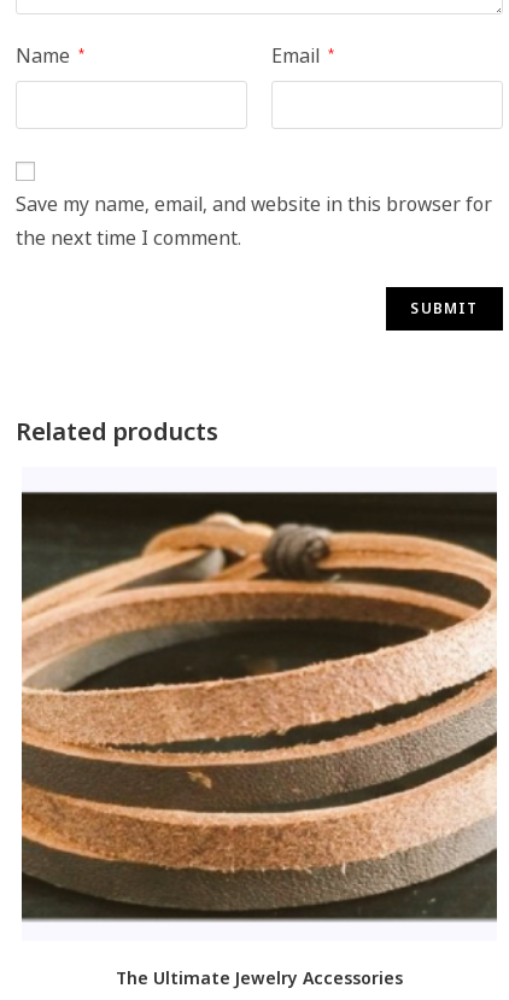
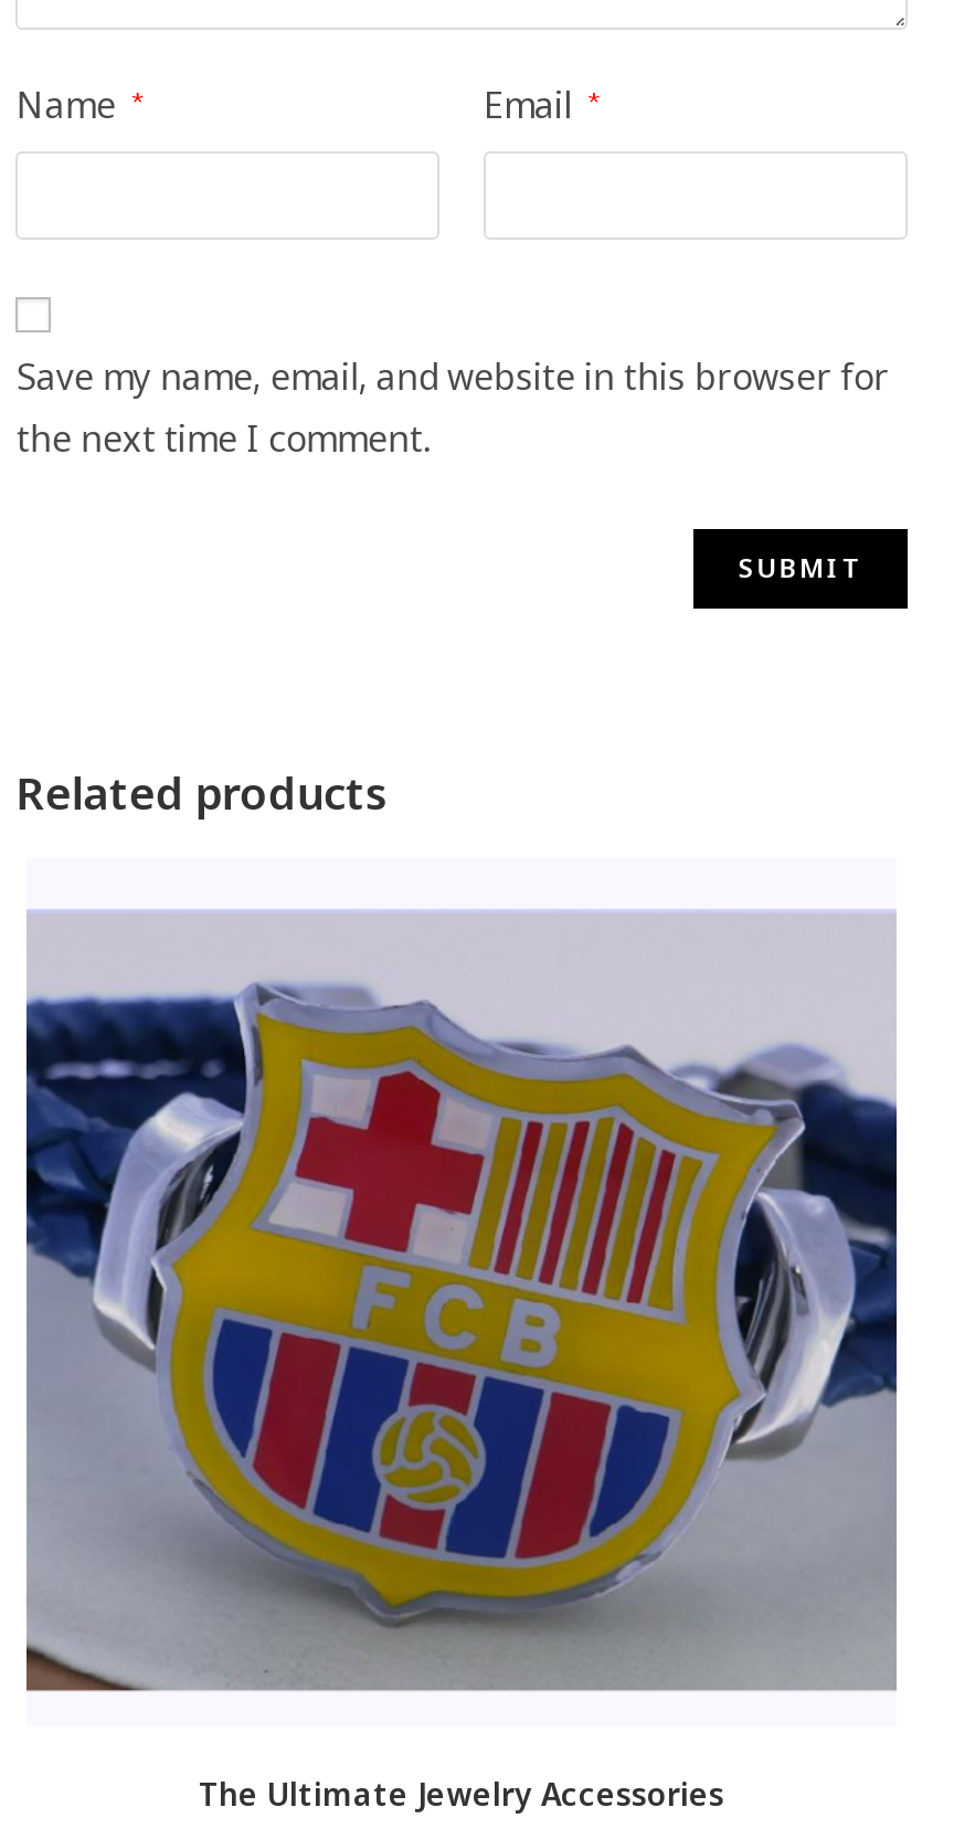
[21,491,498,920] [image] -> [24,905,899,1689] [image]

